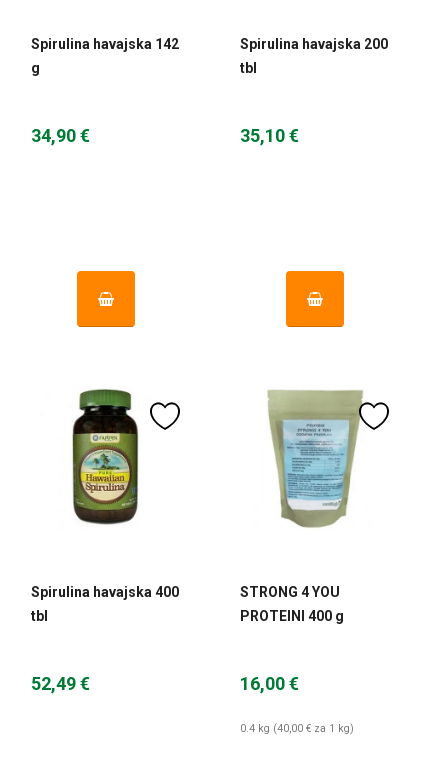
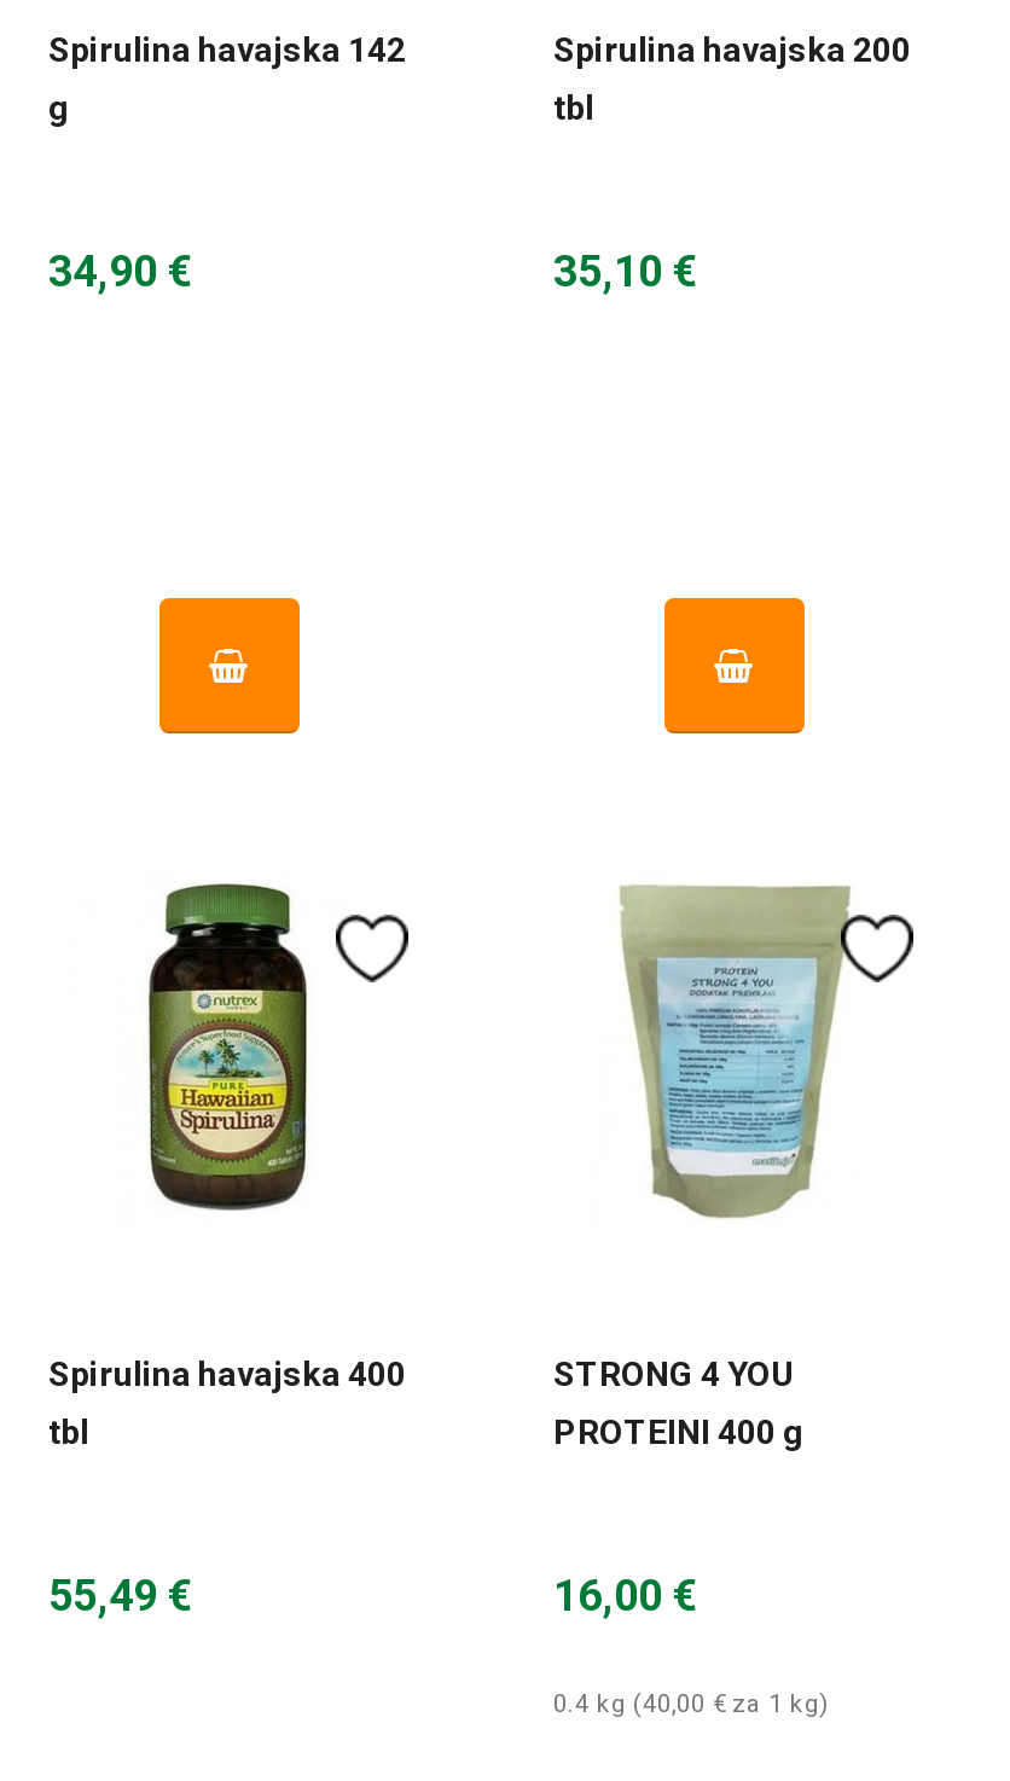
[31,673,90,694] 52,49 € -> [48,1570,191,1620] 55,49 €

